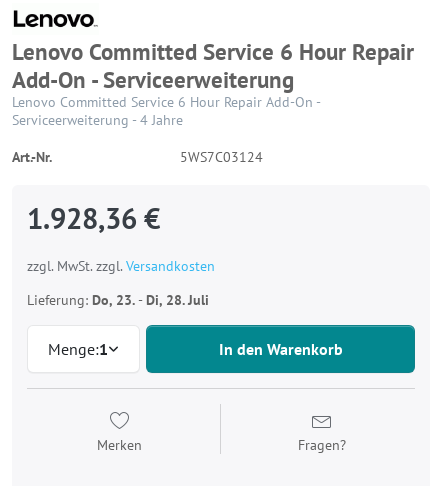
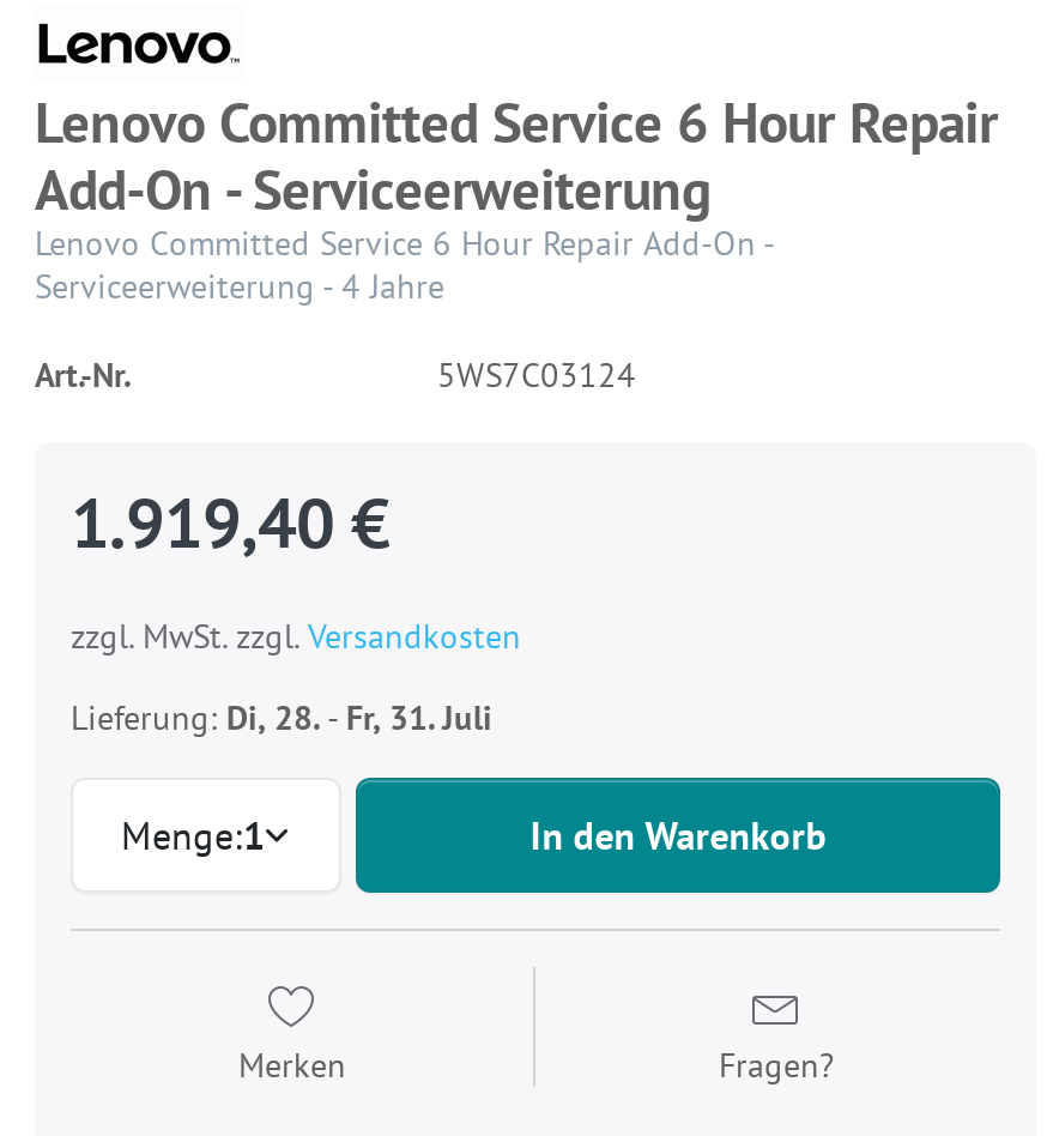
[27,200,160,237] 1.928,36 € -> [71,478,389,566] 1.919,40 €
[27,291,209,309] Lieferung: Do, 23. - Di, 28. Juli -> [71,696,492,739] Lieferung: Di, 28. - Fr, 31. Juli

